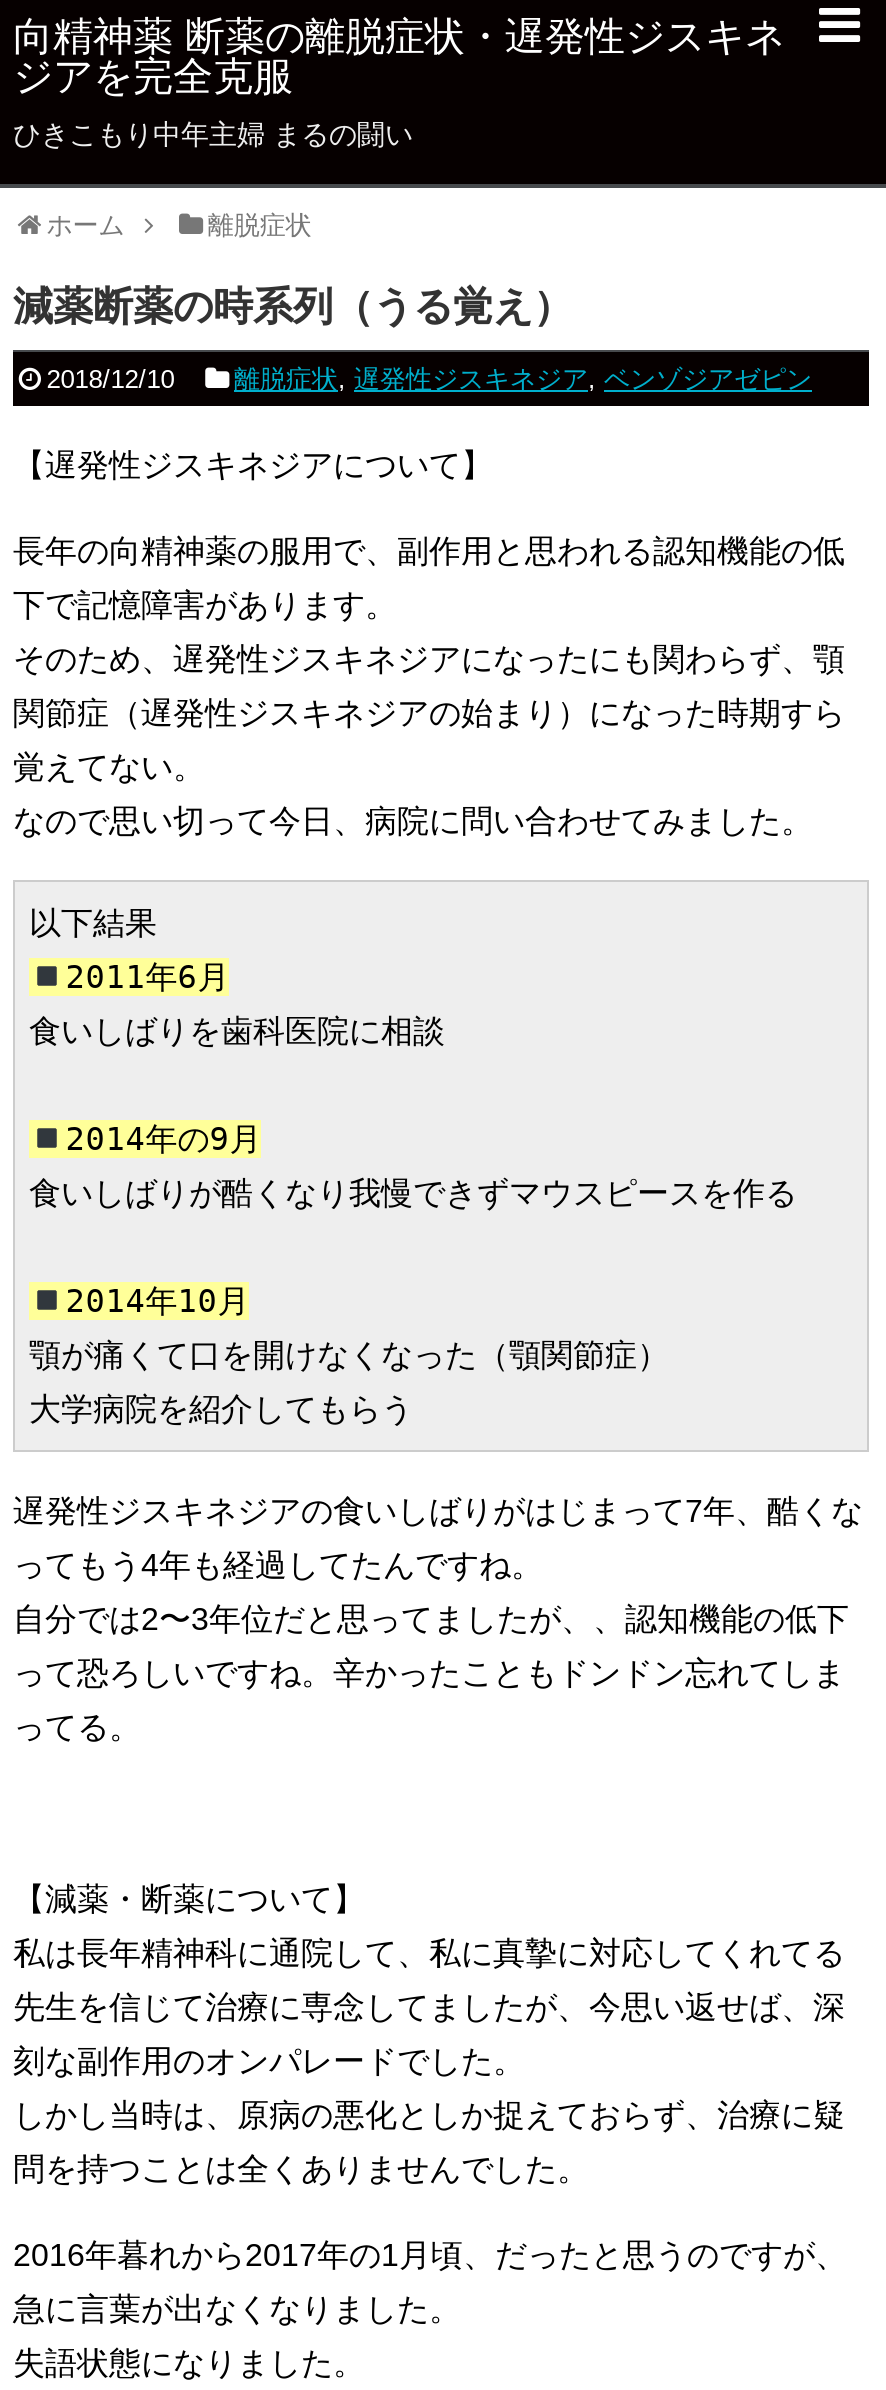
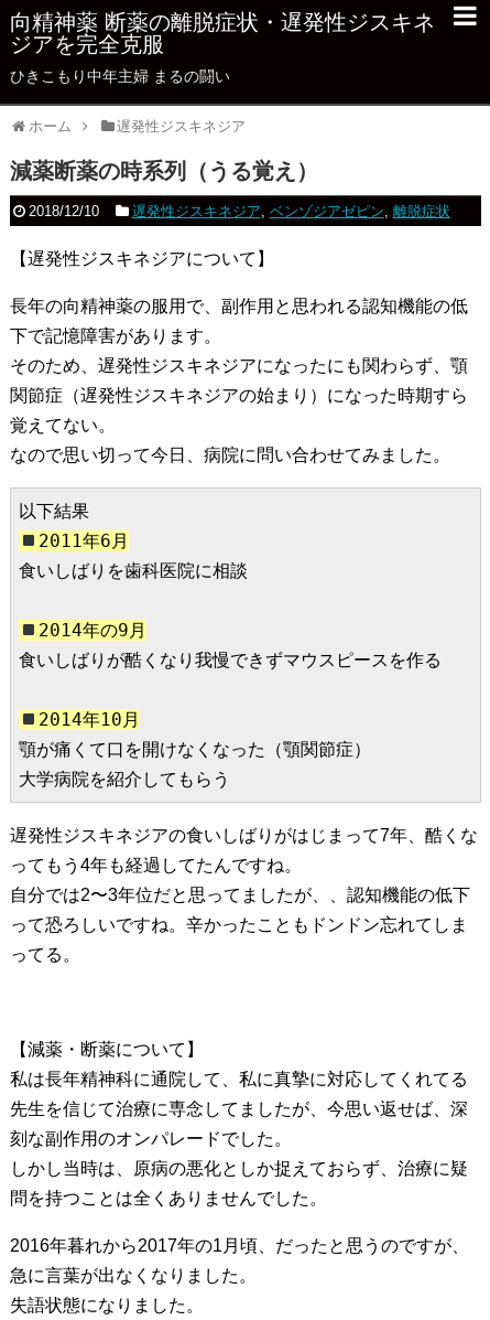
[208,210,312,240] 離脱症状 -> [117,118,246,135] 遅発性ジスキネジア
[234,364,812,394] 離脱症状,遅発性ジスキネジア,ベンゾジアゼピン -> [132,203,450,219] 遅発性ジスキネジア,ベンゾジアゼピン,離脱症状

